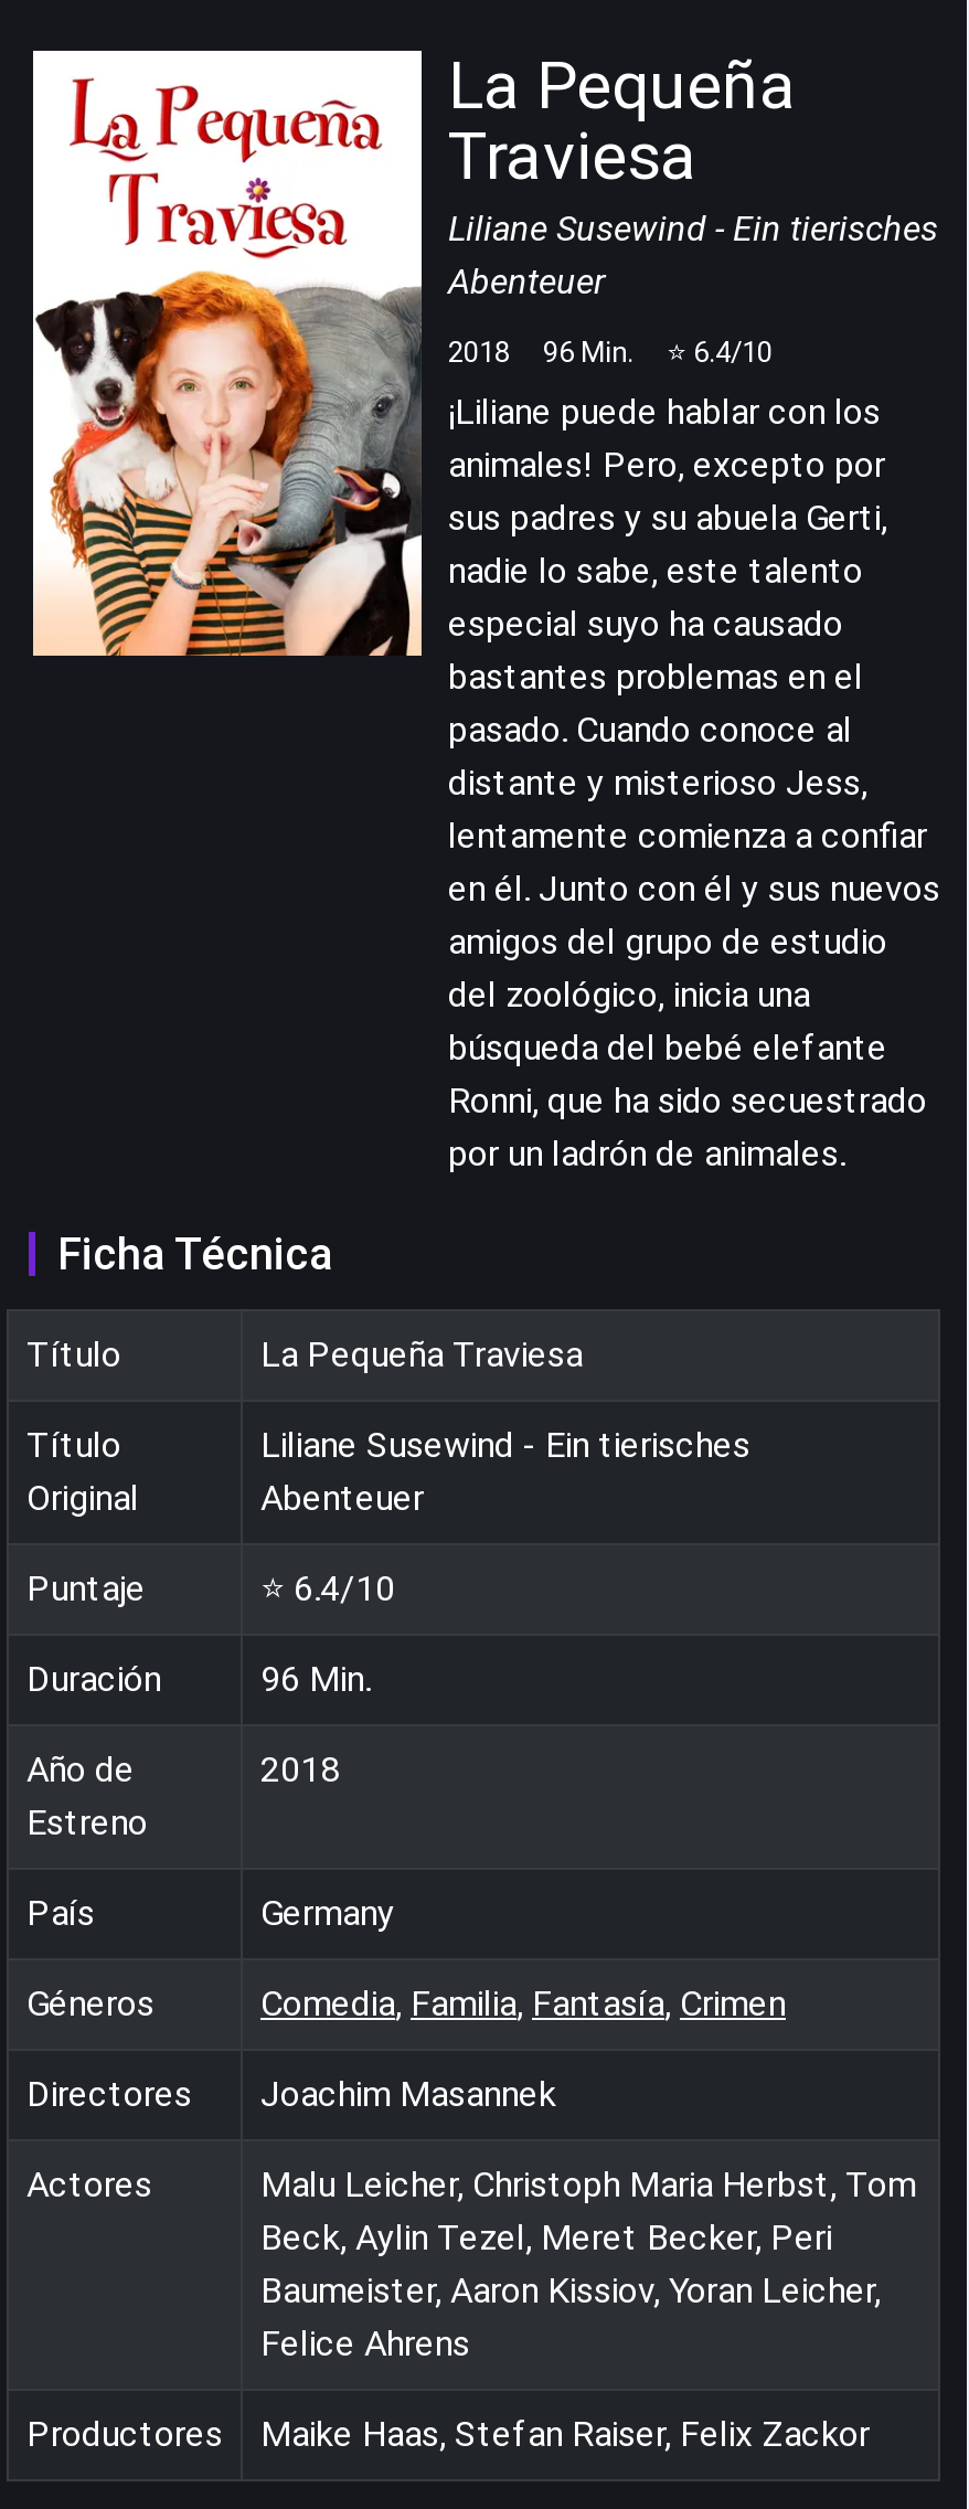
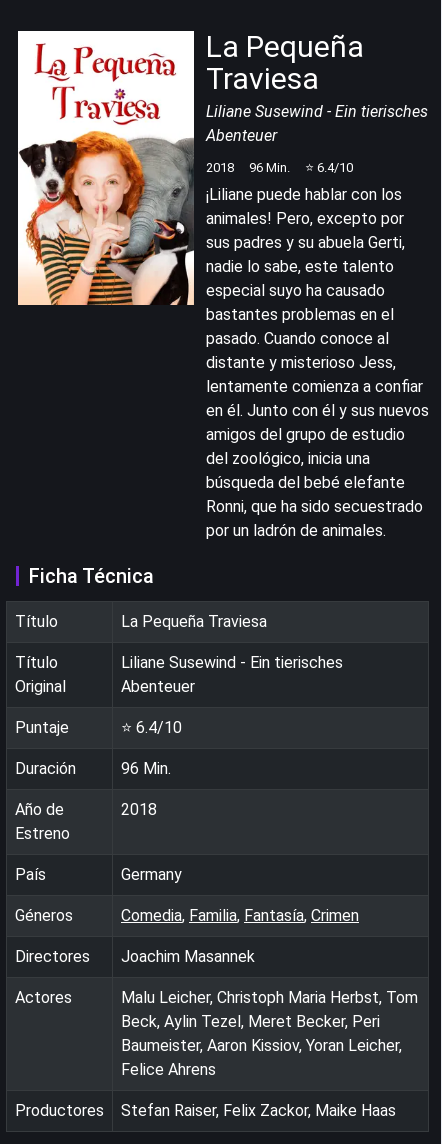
[260,2413,870,2455] Maike Haas, Stefan Raiser, Felix Zackor -> [121,1101,396,1120] Stefan Raiser, Felix Zackor, Maike Haas

